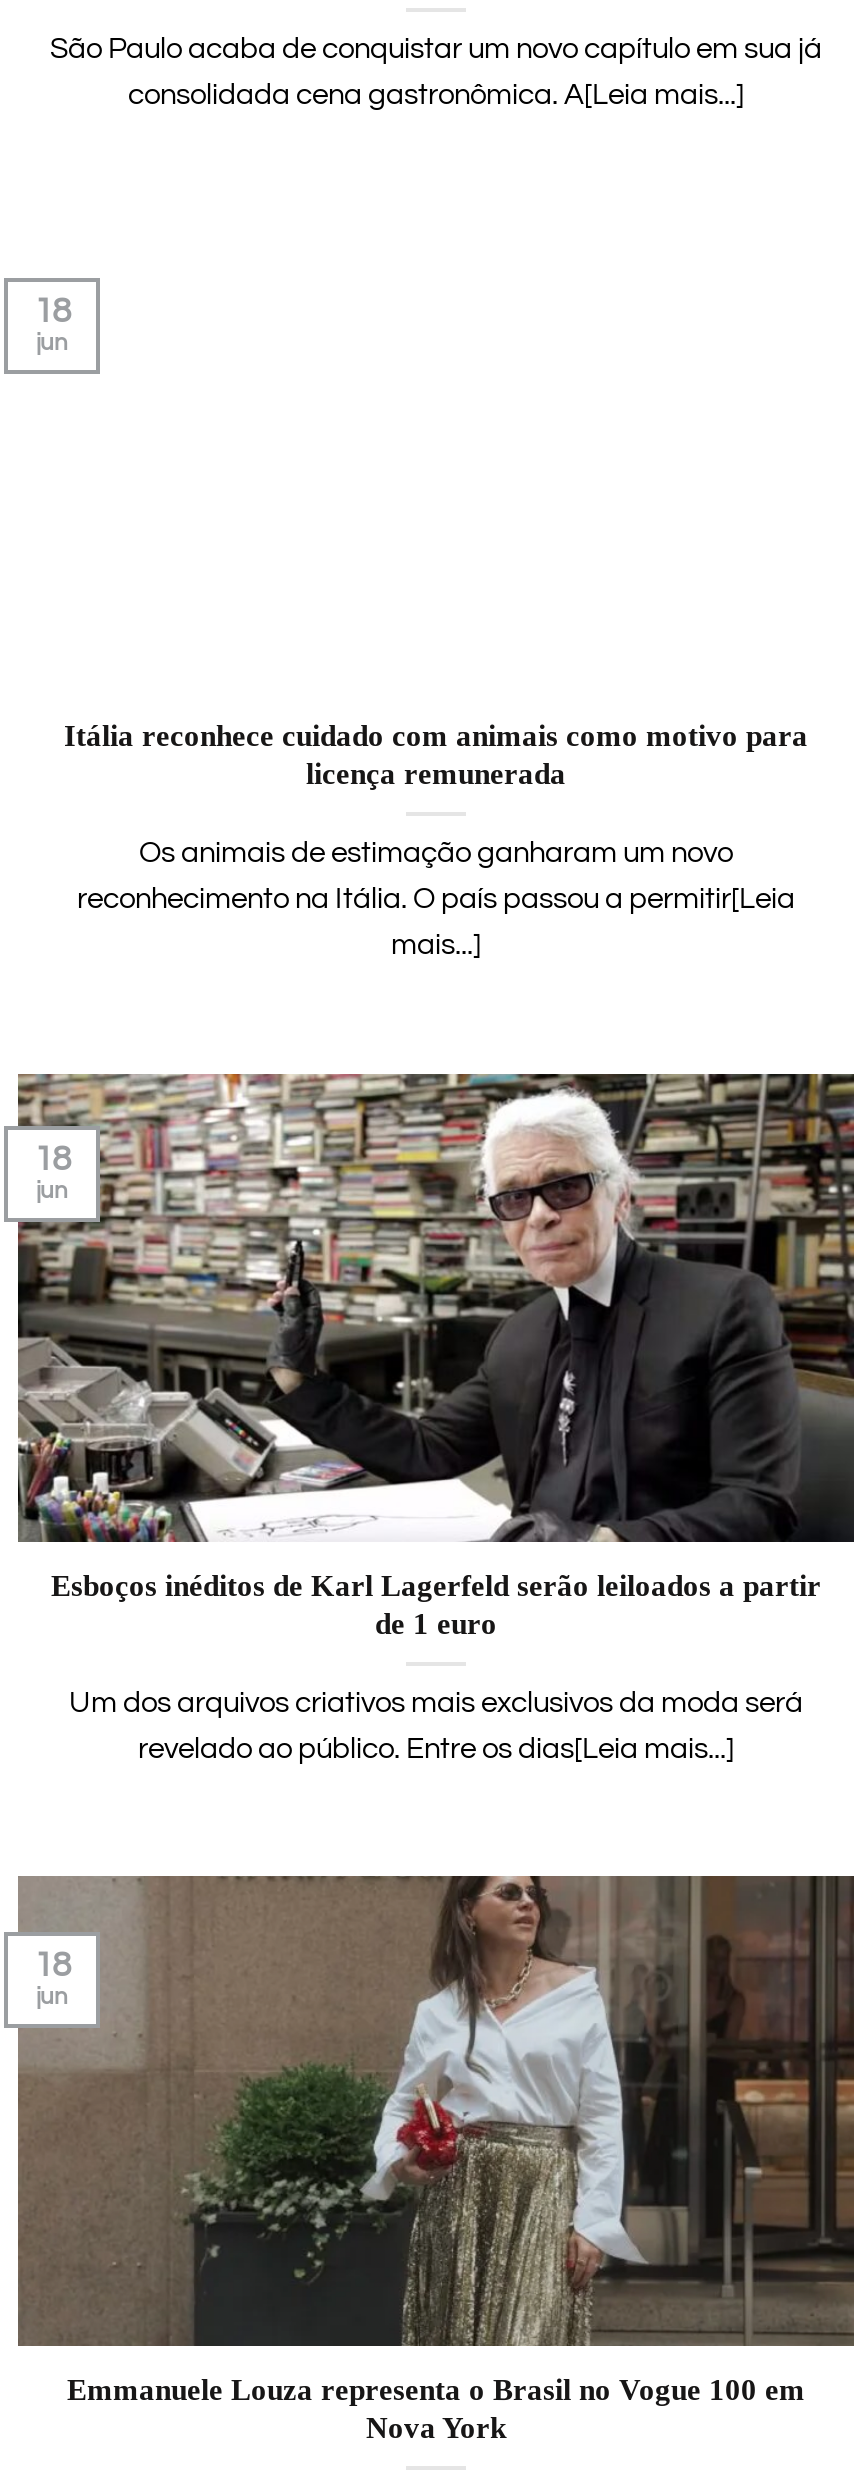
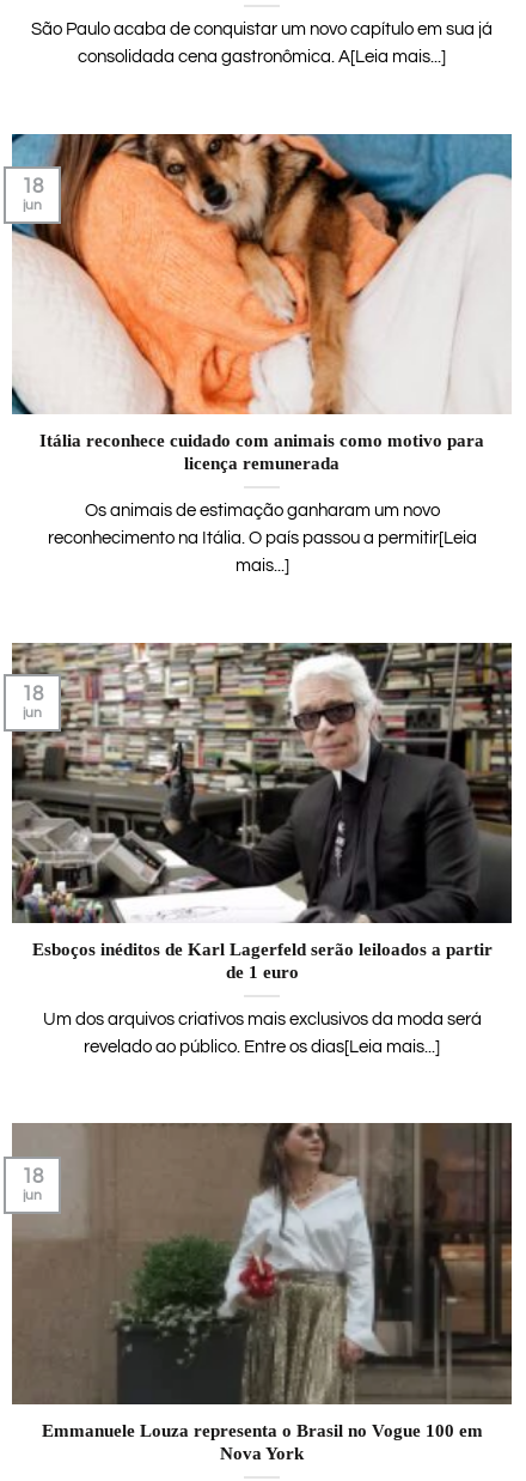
none -> [11,133,513,415] [image]

